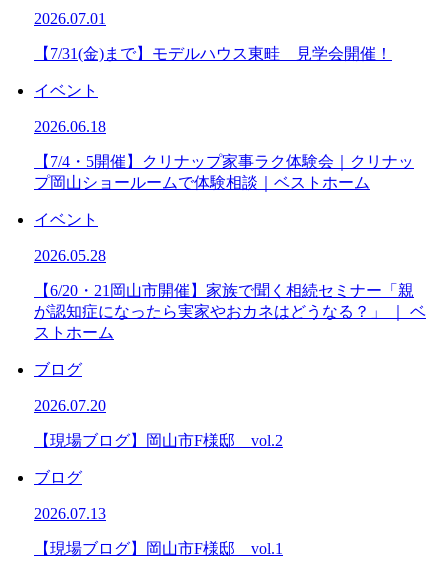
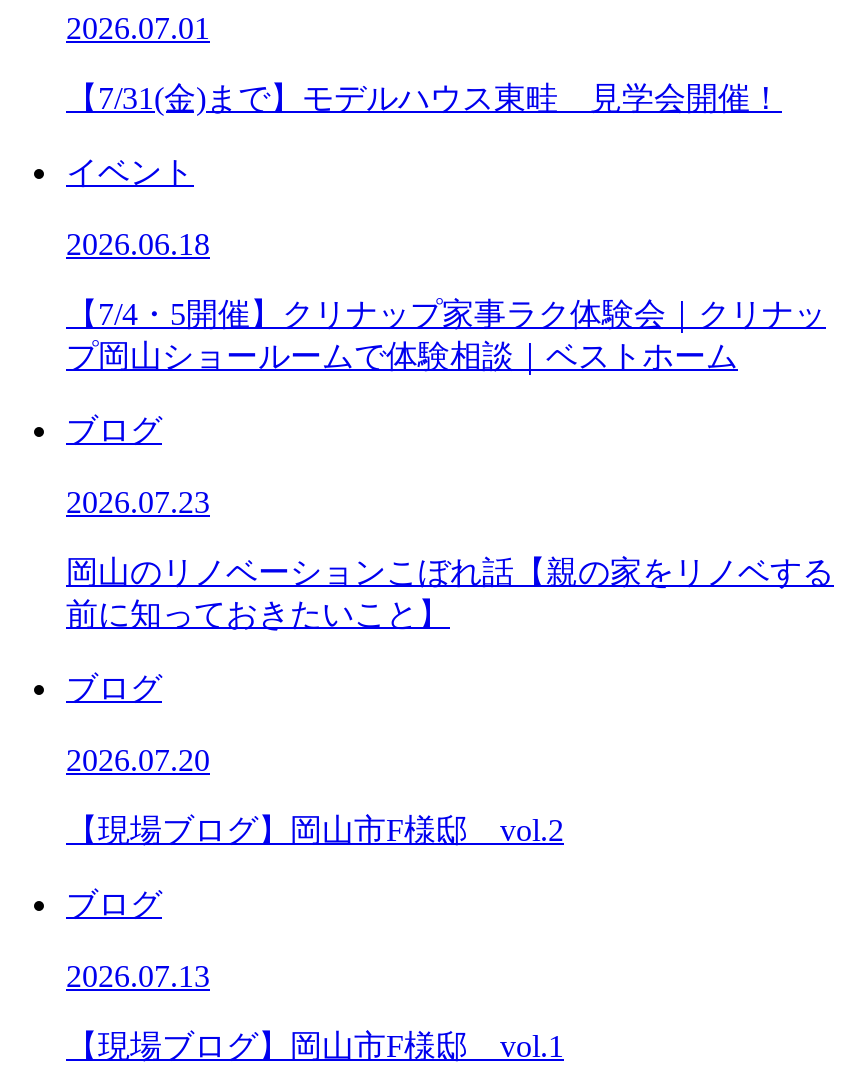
[34,210,98,227] イベント -> [66,412,162,446] ブログ
[34,246,106,263] 2026.05.28 -> [66,484,210,518] 2026.07.23
[34,281,426,340] 【6/20・21岡山市開催】家族で聞く相続セミナー「親 | が認知症になったら実家やおカネはどうなる？」 ｜ ベ | ストホーム -> [66,554,834,630] 岡山のリノベーションこぼれ話【親の家をリノベする | 前に知っておきたいこと】

